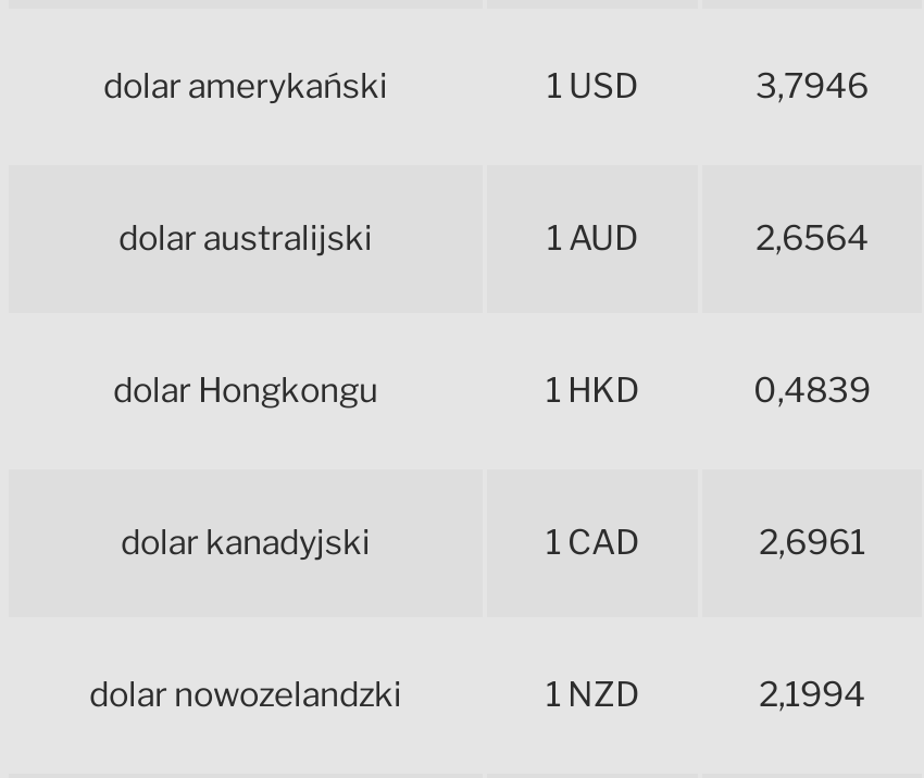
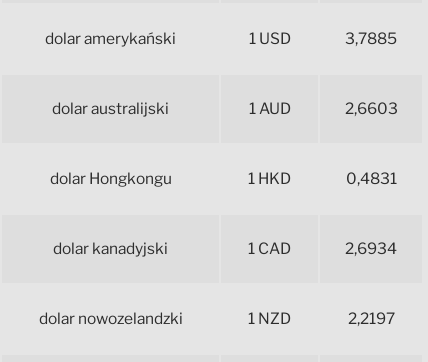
[756,66,869,107] 3,7946 -> [345,29,397,48] 3,7885
[756,218,869,259] 2,6564 -> [344,99,397,118] 2,6603
[753,370,871,411] 0,4839 -> [345,169,396,188] 0,4831
[759,522,865,563] 2,6961 -> [345,239,397,258] 2,6934
[759,674,865,715] 2,1994 -> [347,309,394,328] 2,2197

